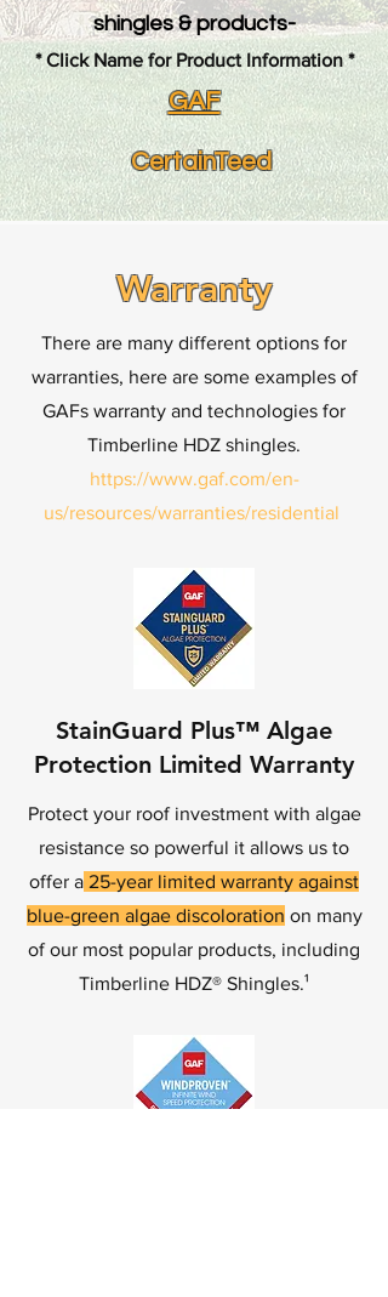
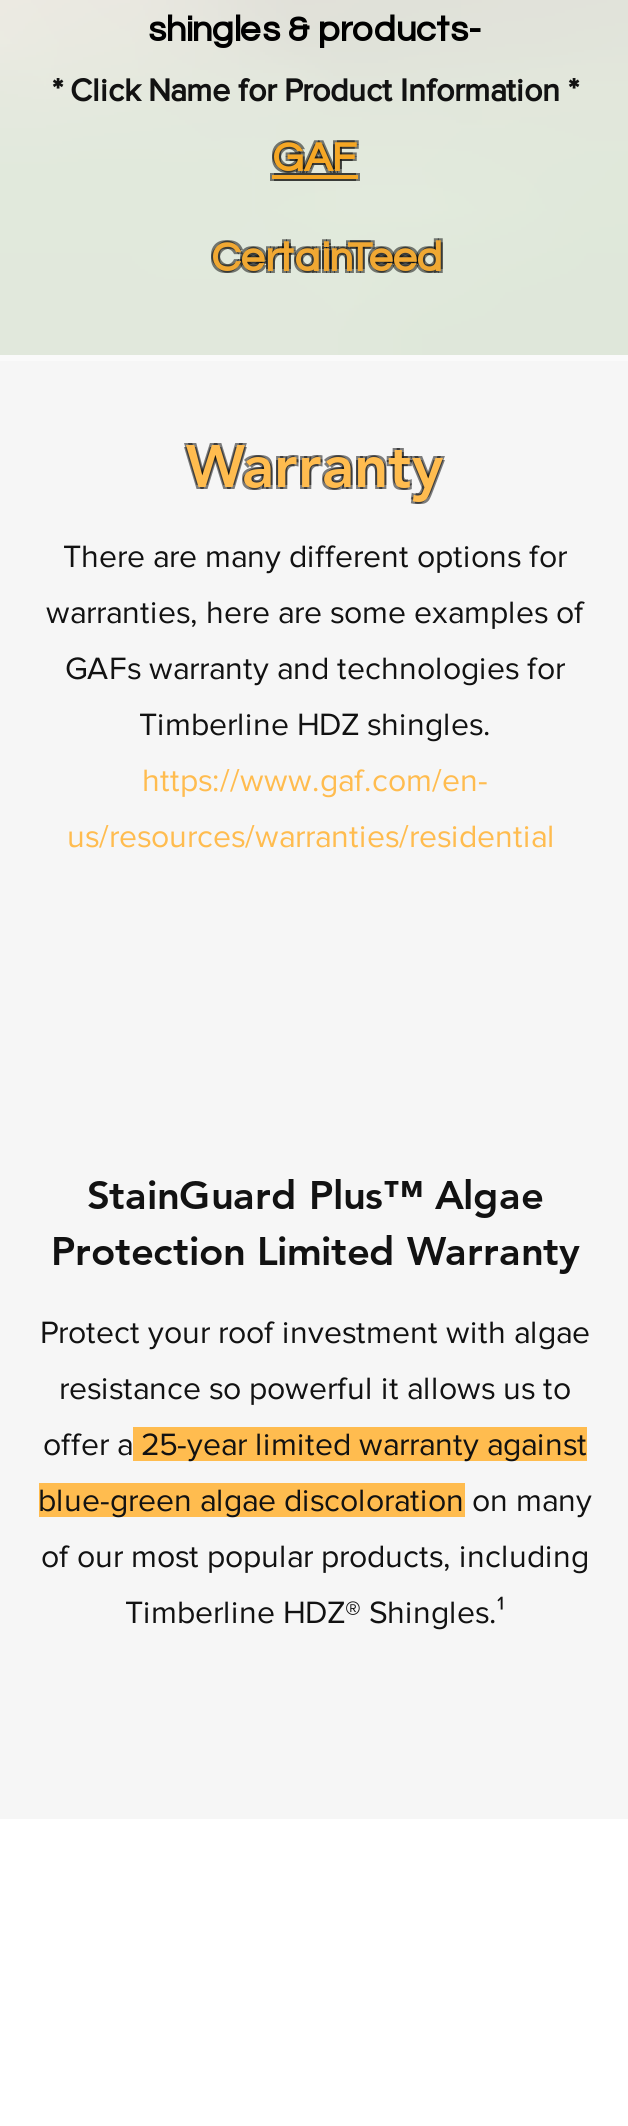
[135,569,253,688] [image] -> none
[135,1037,253,1110] [image] -> none

